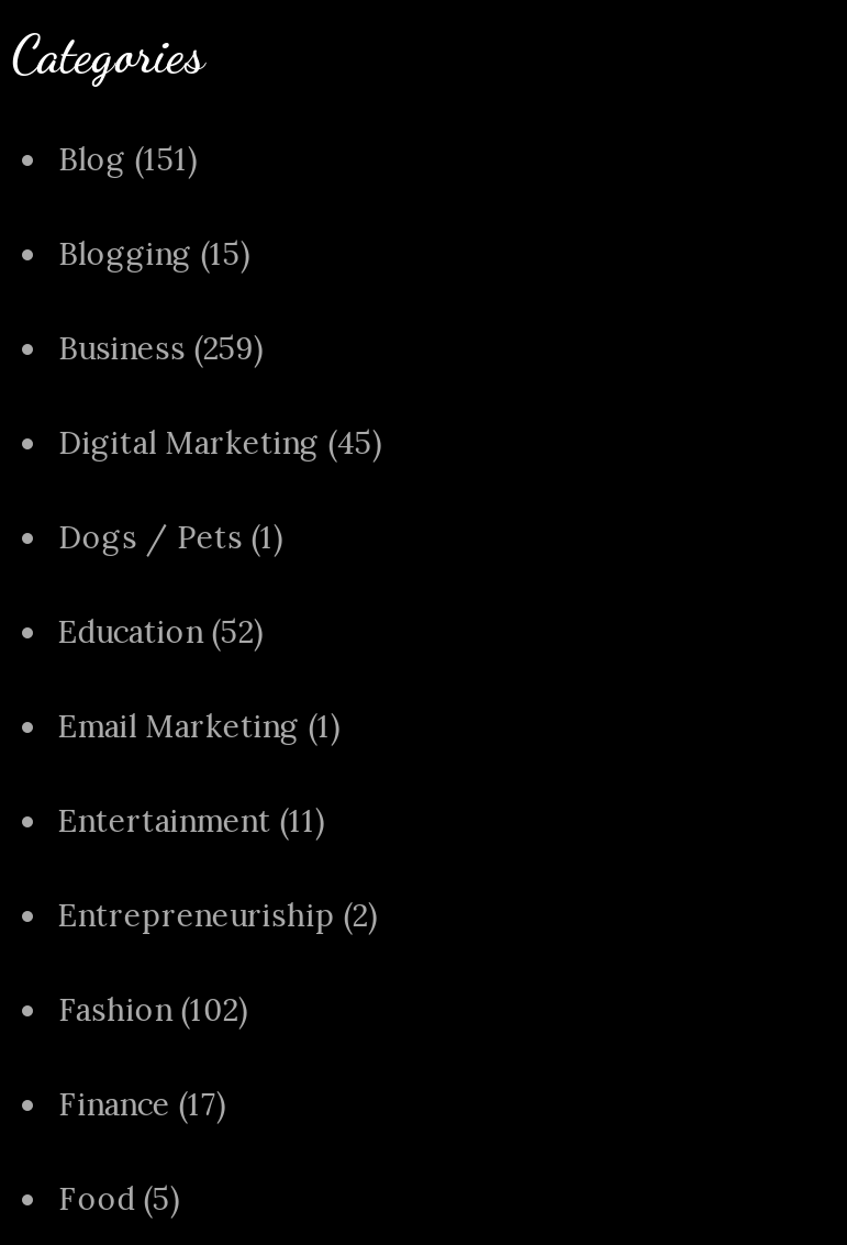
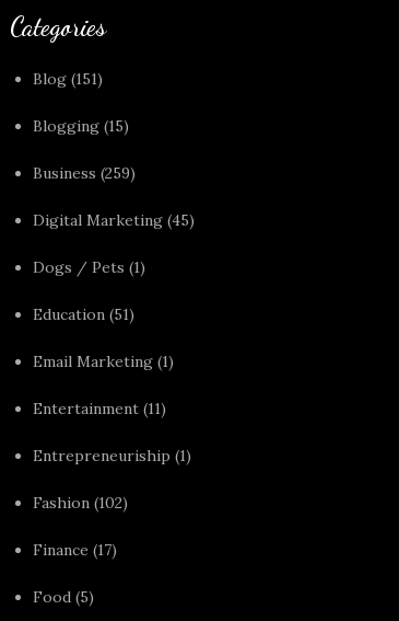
[58,613,265,652] Education (52) -> [33,305,135,324] Education (51)
[58,896,379,936] Entrepreneuriship (2) -> [33,446,192,466] Entrepreneuriship (1)

